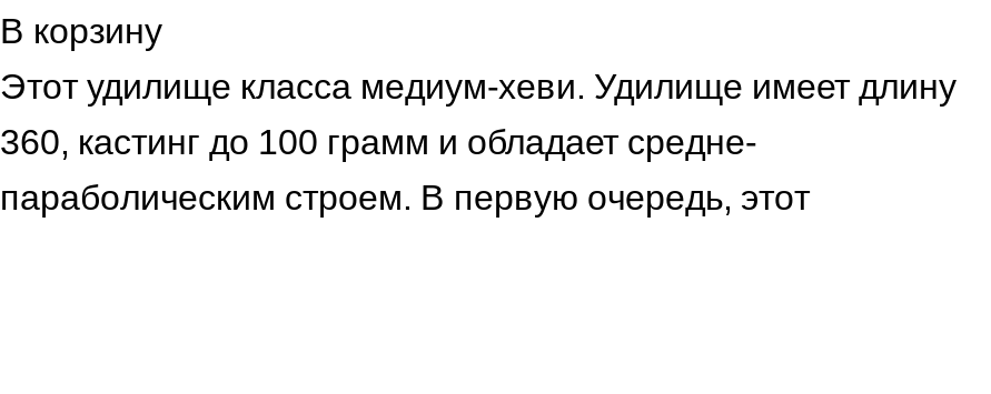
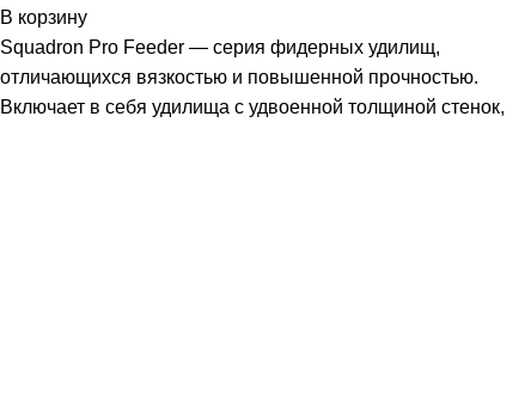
[0,68,957,106] Этот удилище класса медиум-хеви. Удилище имеет длину -> [0,37,440,58] Squadron Pro Feeder — серия фидерных удилищ,
[0,124,756,161] 360, кастинг до 100 грамм и обладает средне- -> [0,67,478,87] отличающихся вязкостью и повышенной прочностью.
[0,179,810,217] параболическим строем. В первую очередь, этот -> [0,97,505,117] Включает в себя удилища с удвоенной толщиной стенок,

